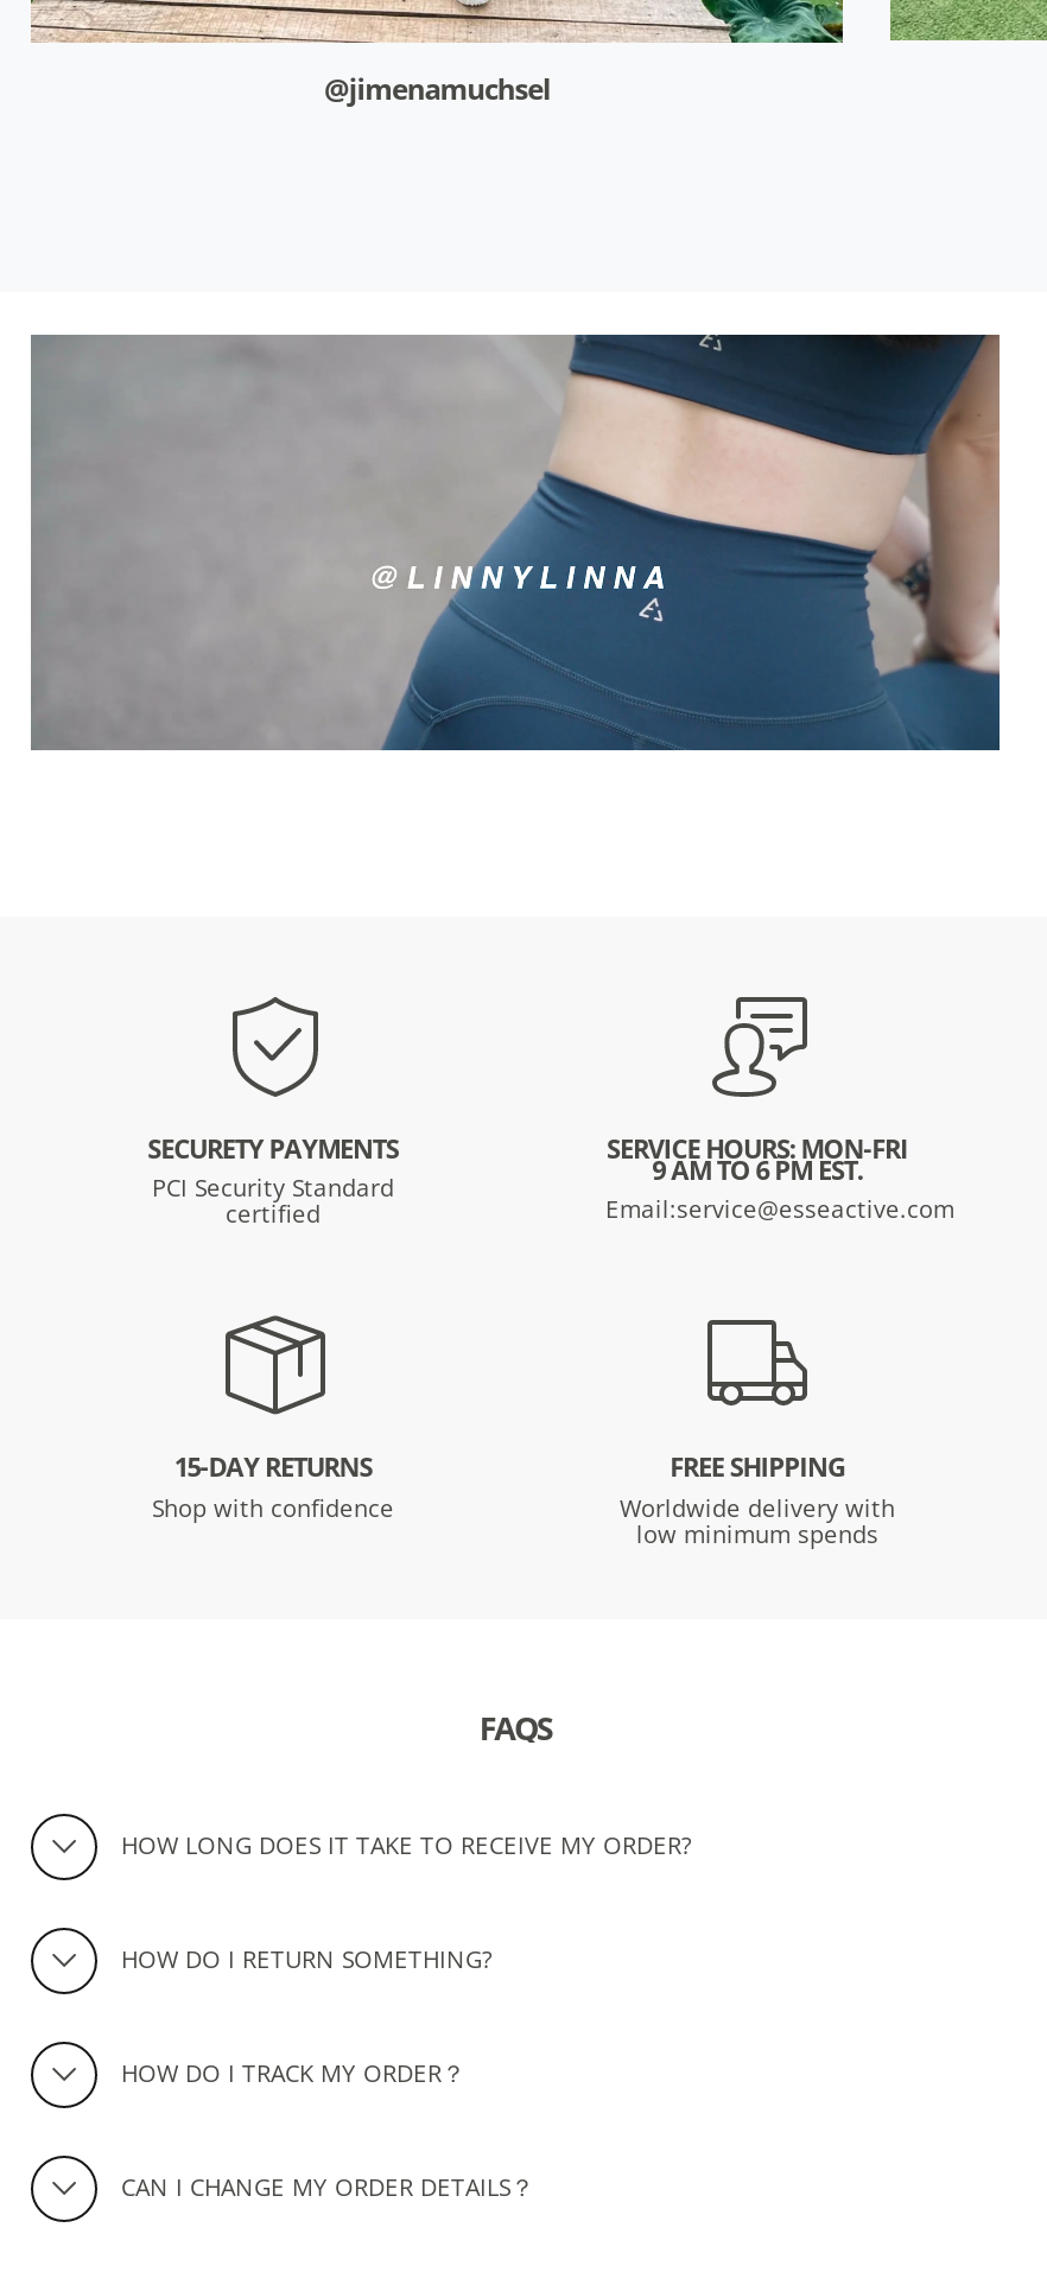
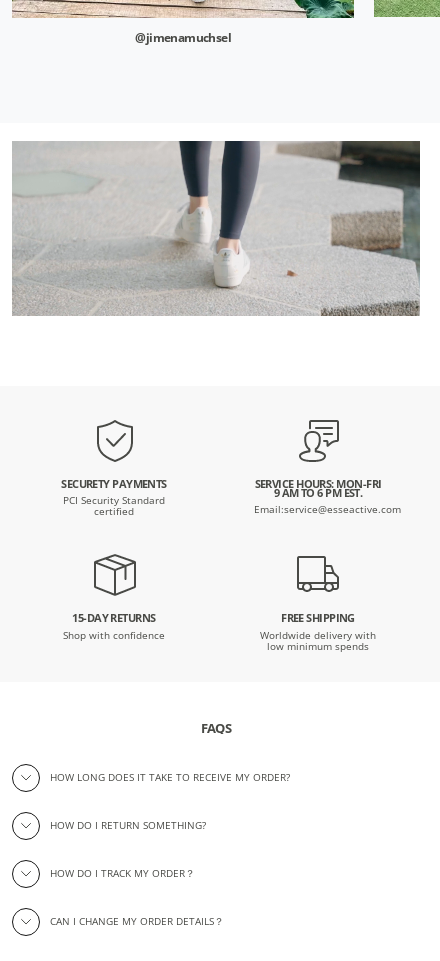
[31,332,1002,753] [image] -> [12,140,421,317] [image]

